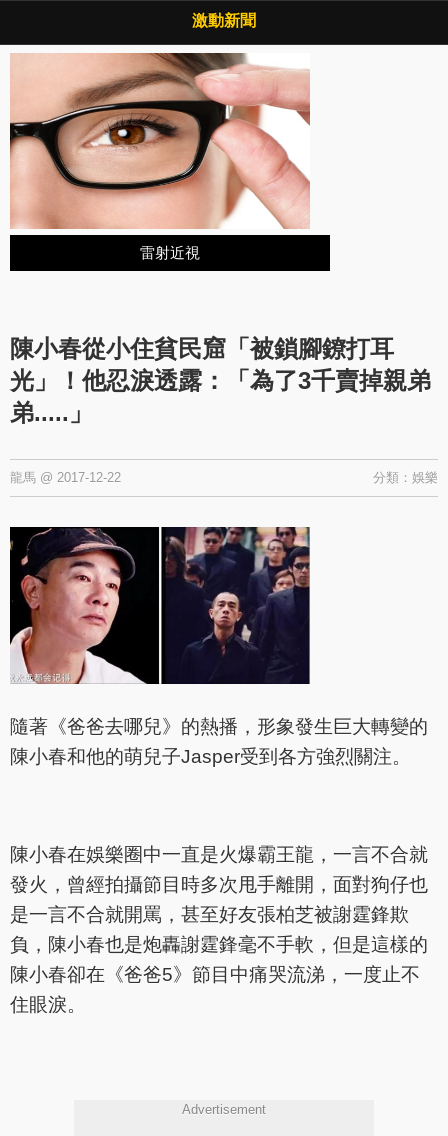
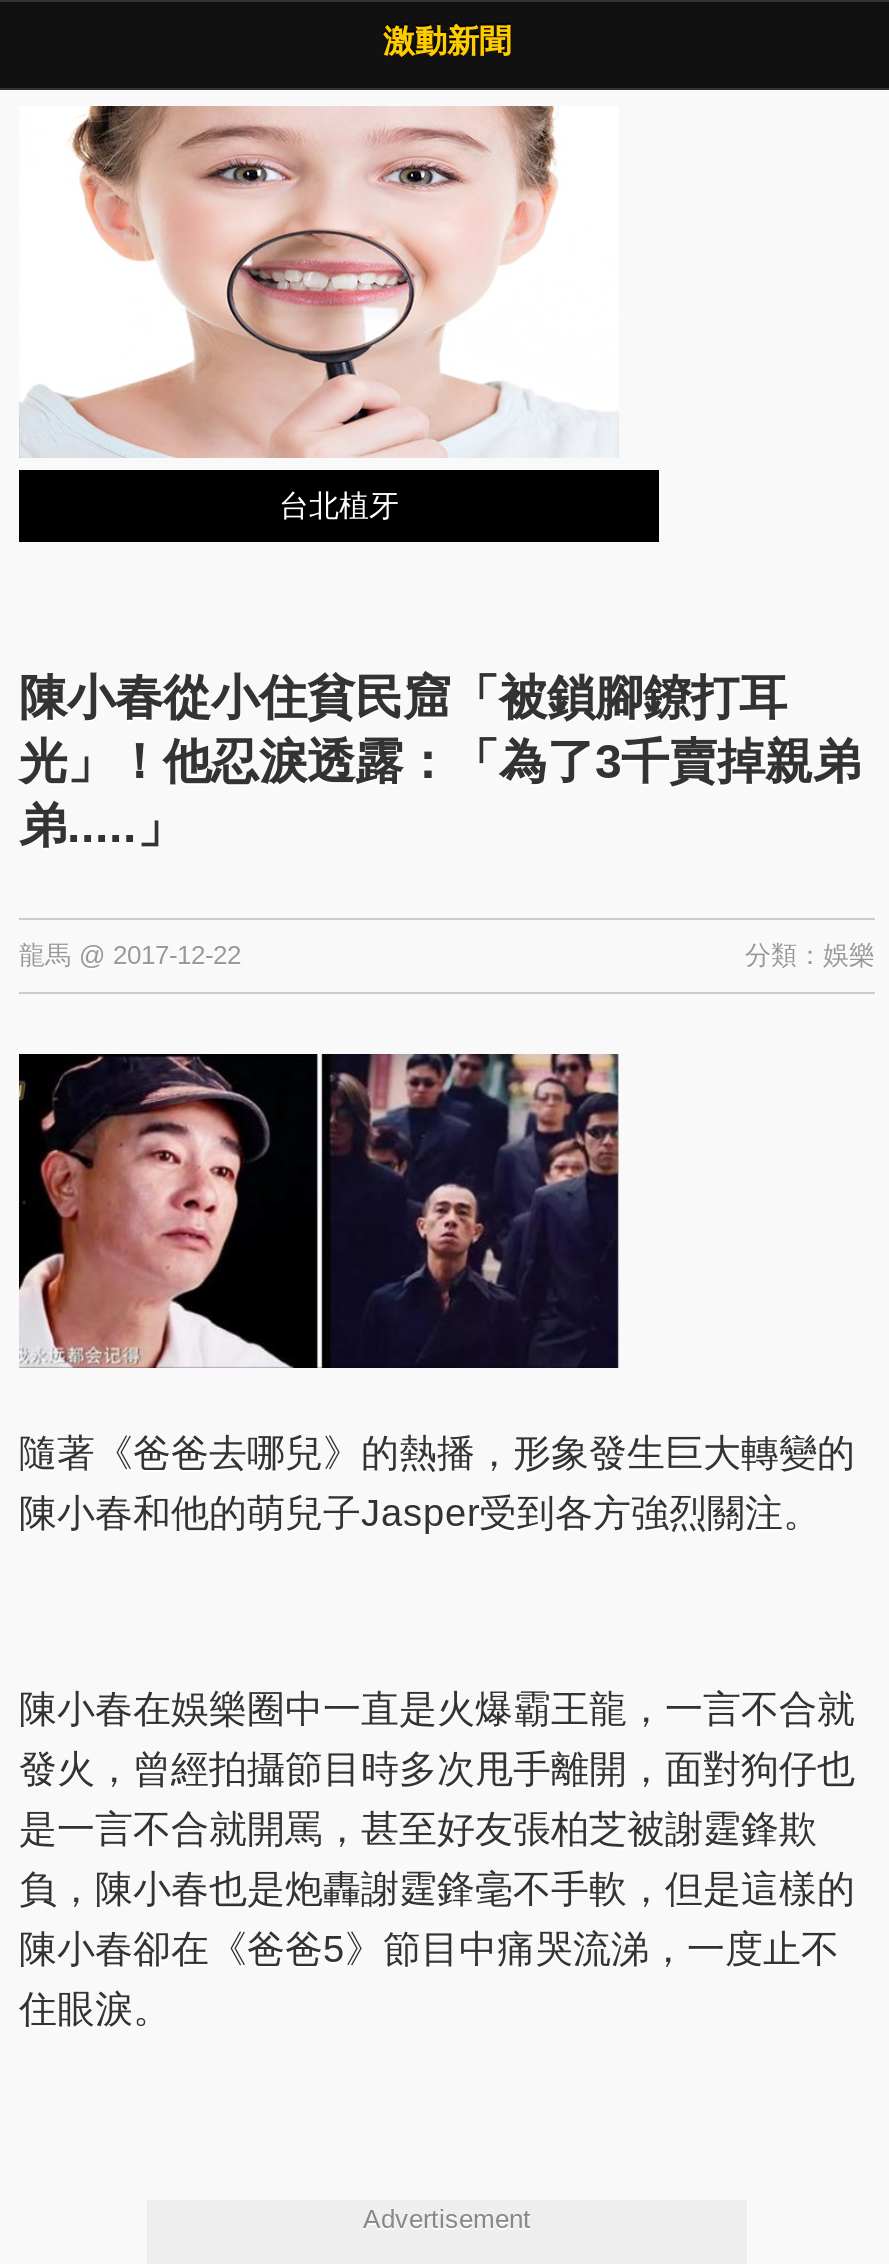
[9,52,311,261] [image] | 雷射近視 -> [19,104,619,523] [image] | 台北植牙

